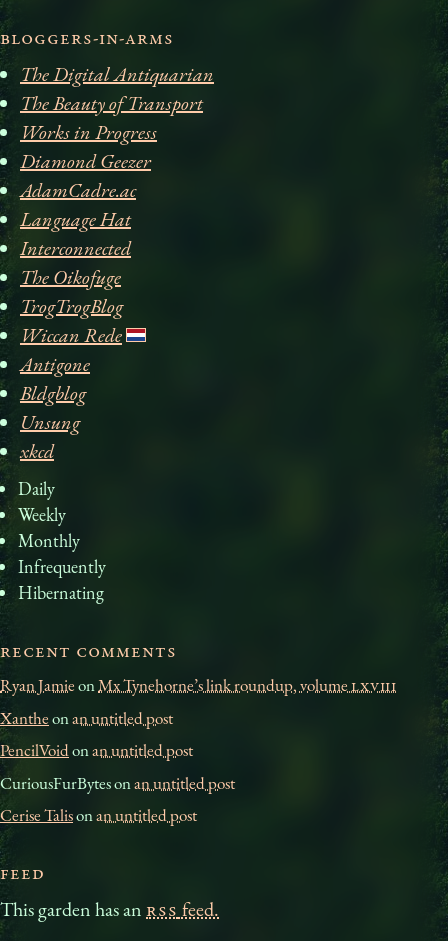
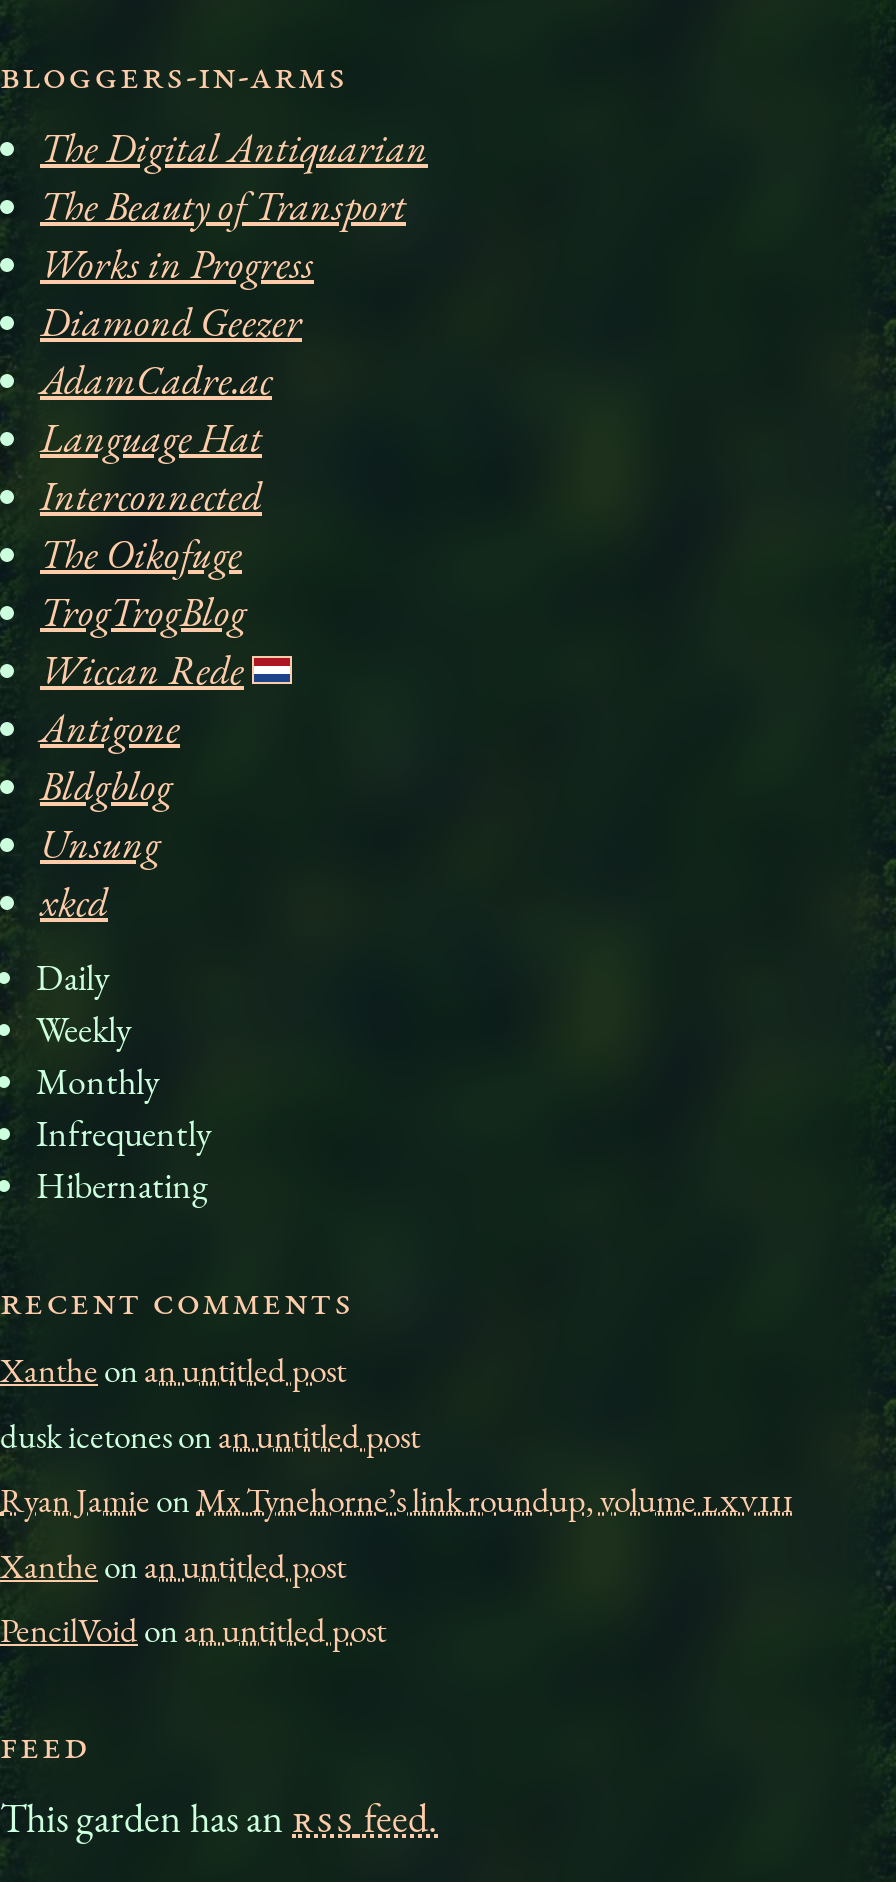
none -> [0,1349,420,1458] Xanthe on an untitled post | dusk icetones on an untitled post
moved [0,674,397,761] -> [0,1479,794,1653]: Ryan Jamie onMx Tynehorne’s link roundup, volumeLXVIII | Xanthe on an untitled post | PencilVoid on an untitled post
[0,772,235,826] CuriousFurBytes on an untitled post | Cerise Talis on an untitled post -> none

